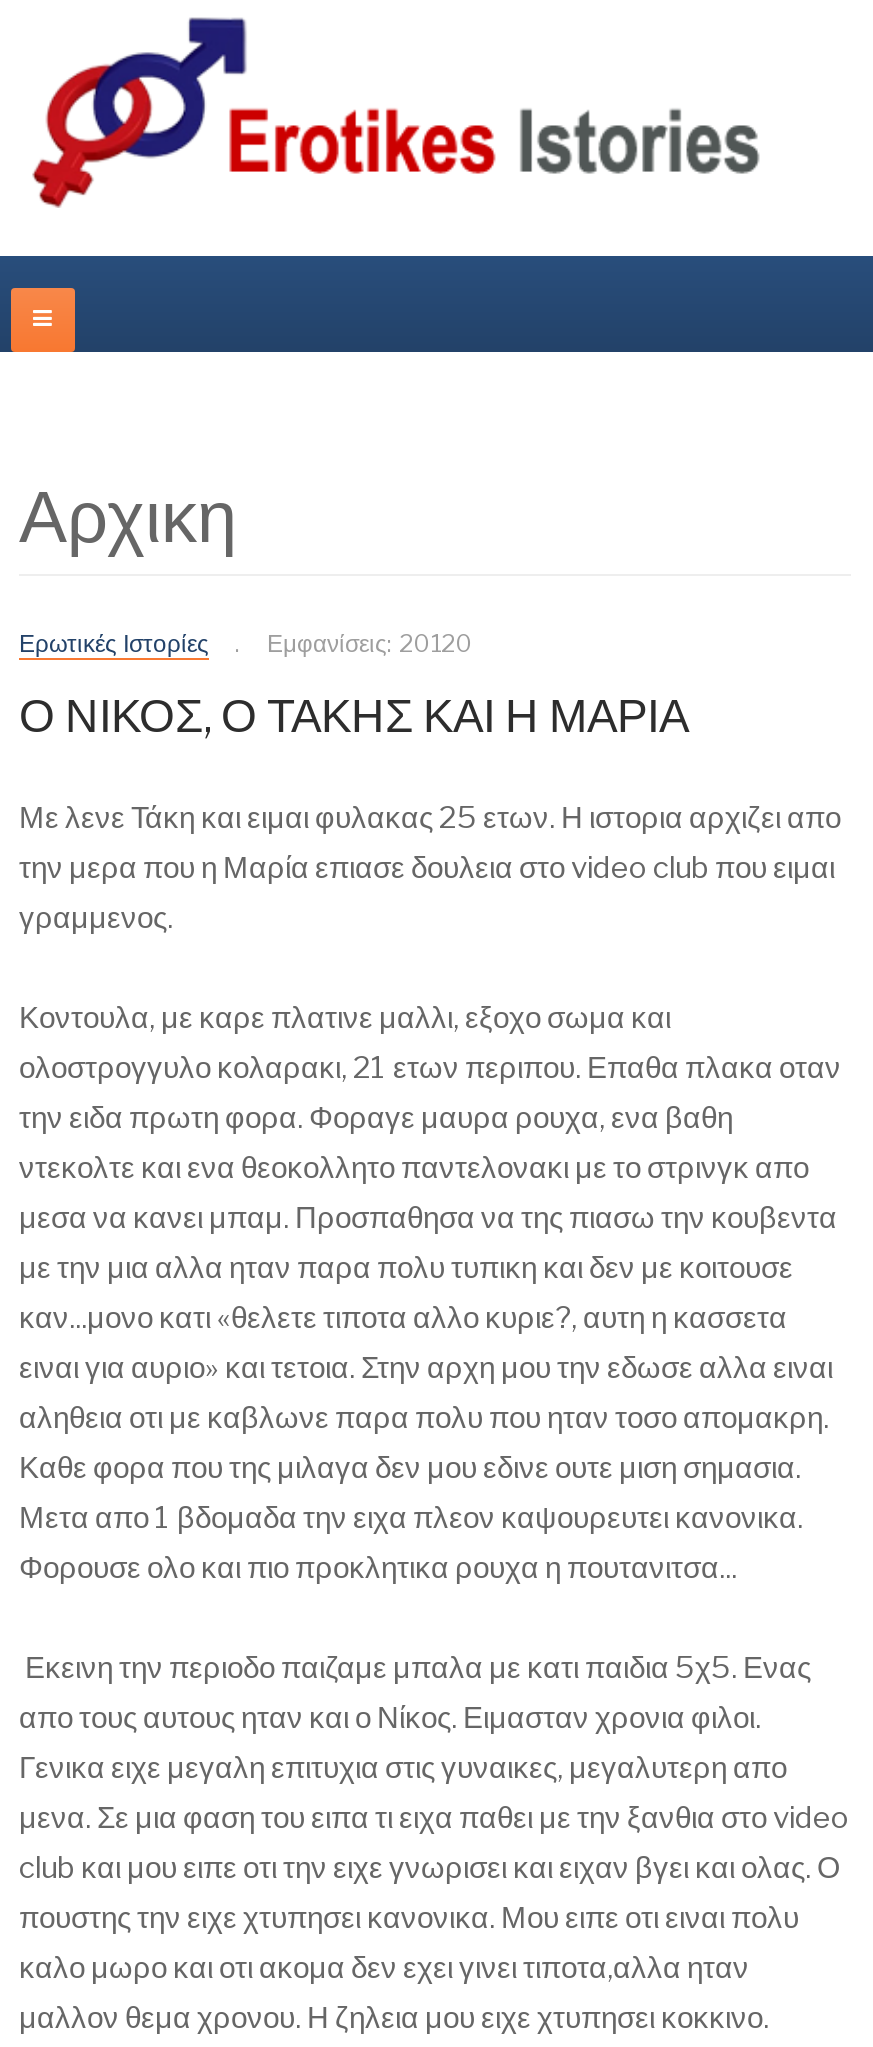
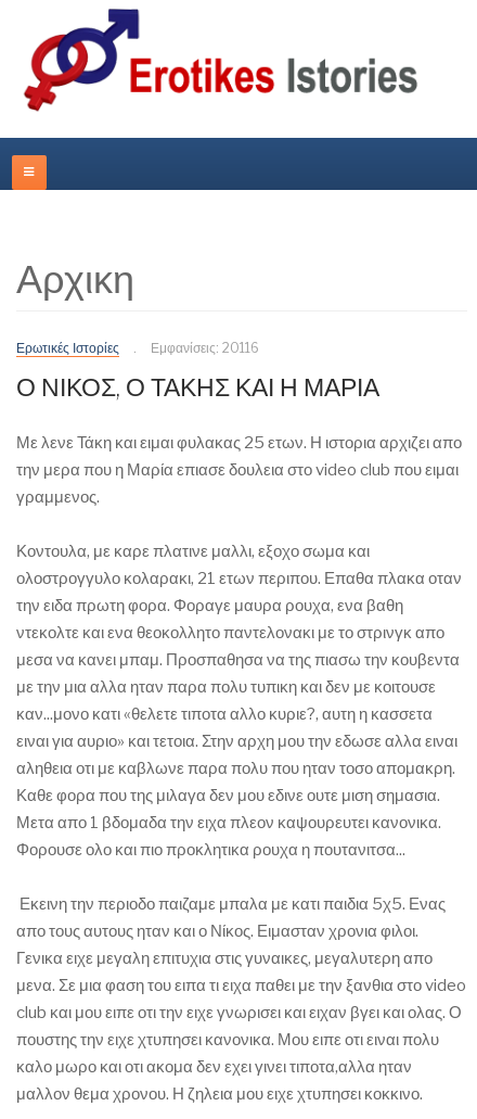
[19,627,473,657] Ερωτικές Ιστορίες Εμφανίσεις: 20120 -> [16,339,259,356] Ερωτικές Ιστορίες Εμφανίσεις: 20116

